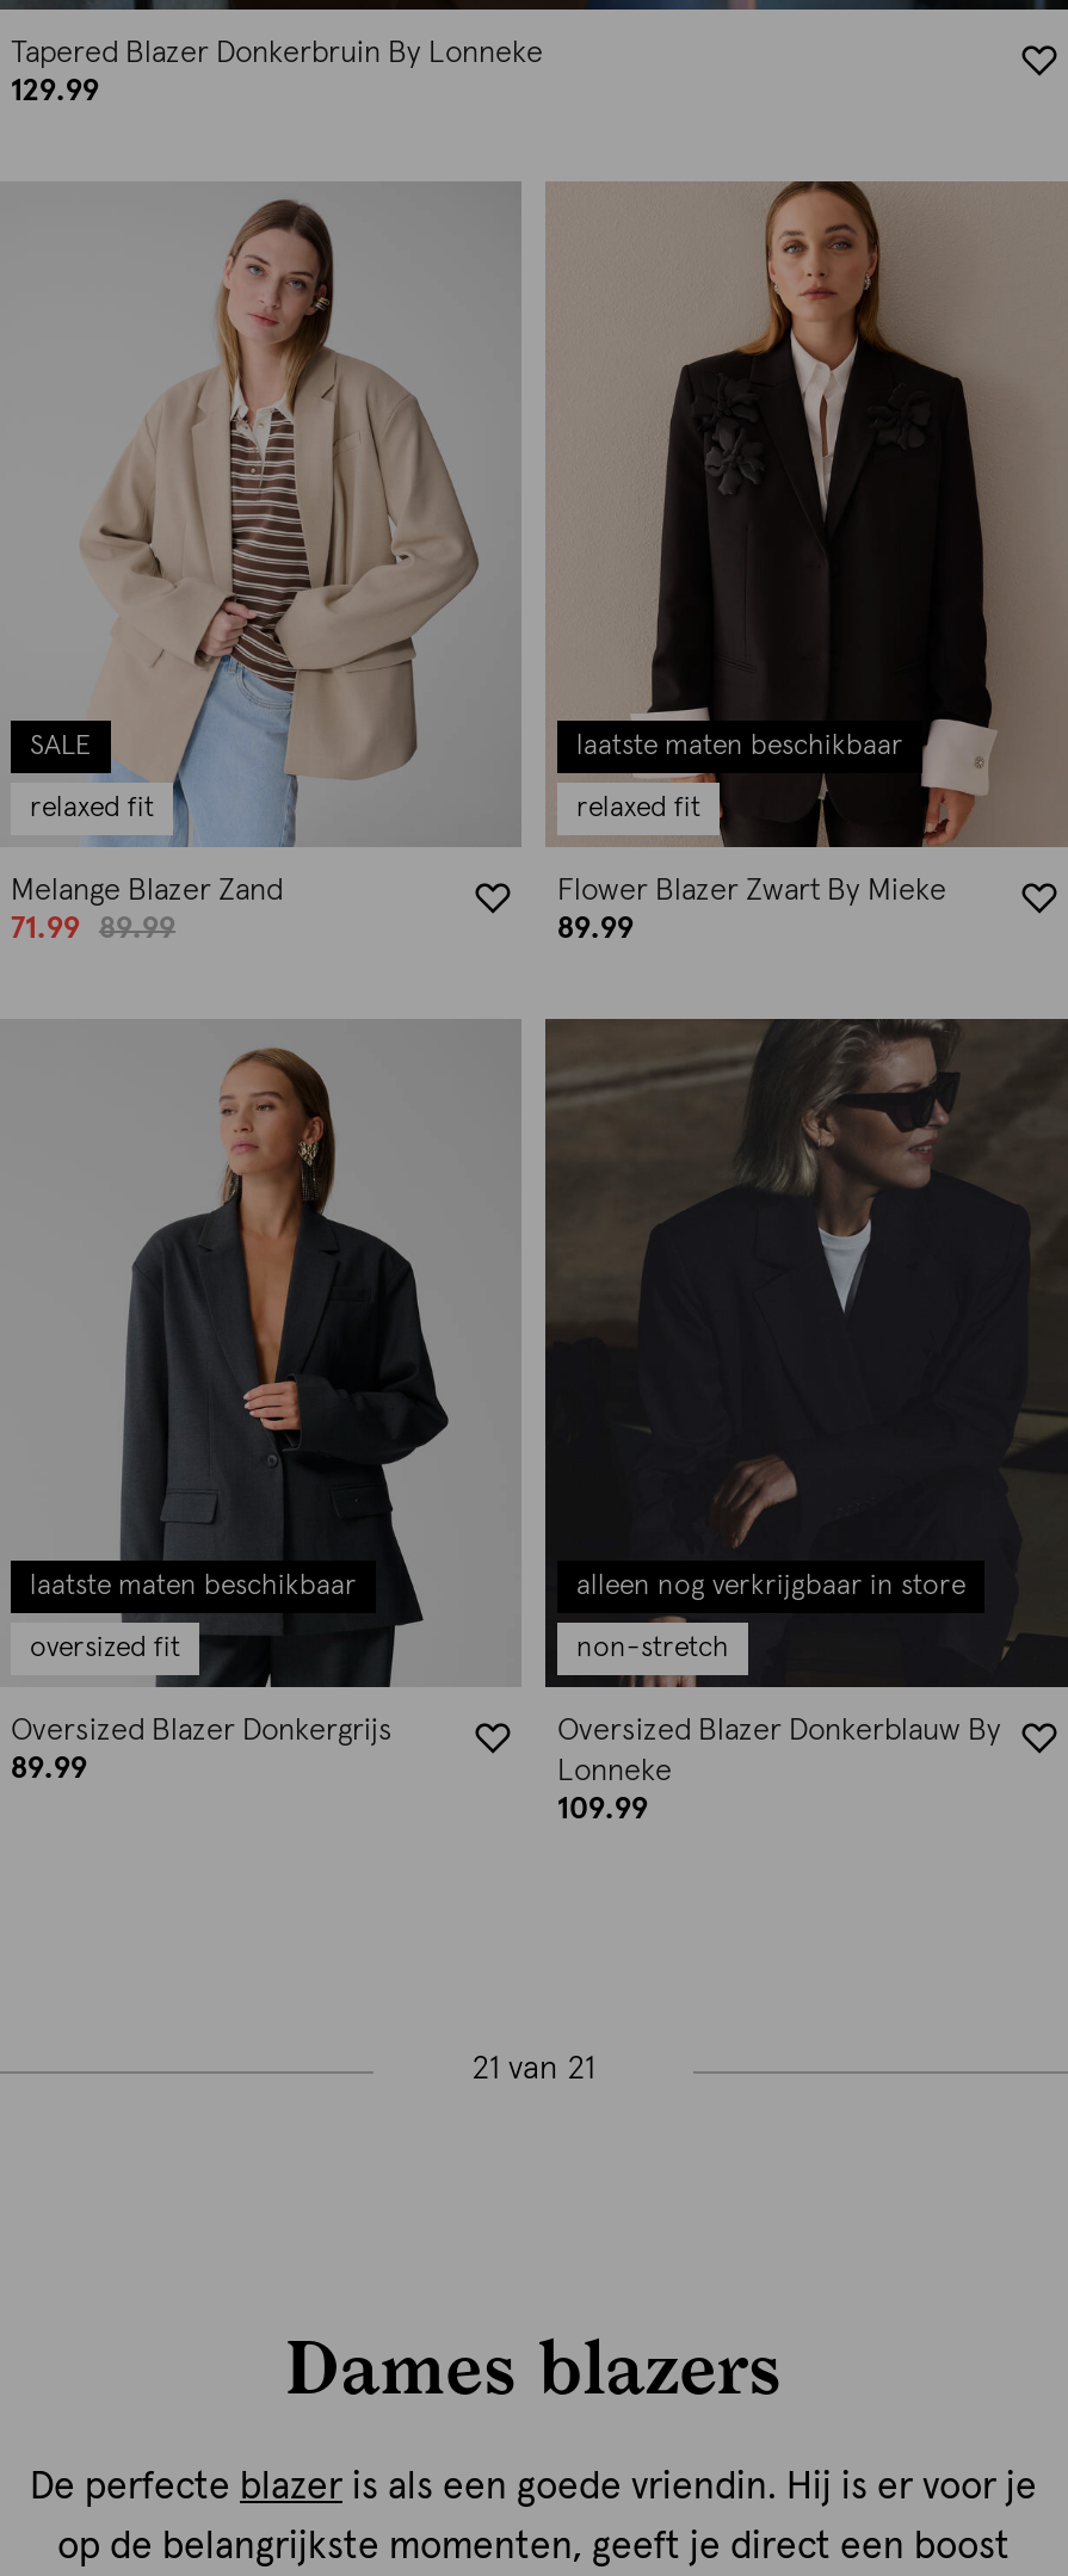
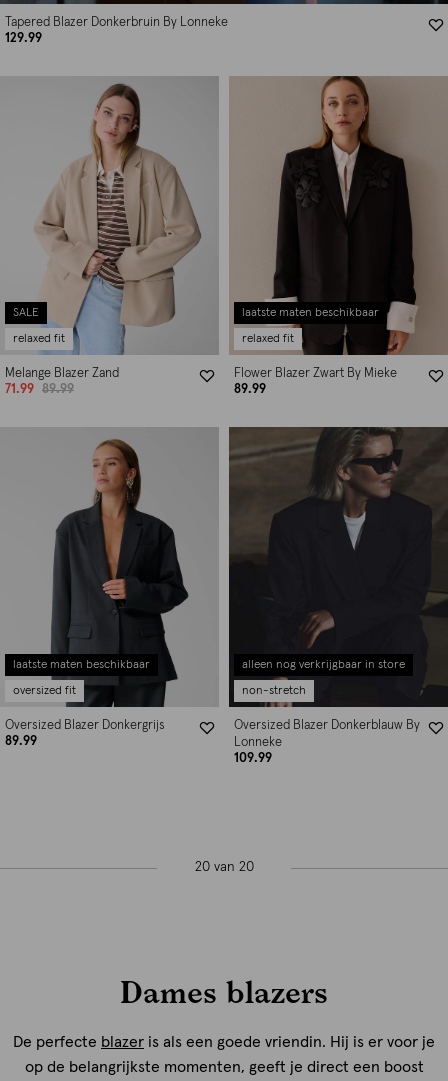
[473,2052,594,2086] 21 van 21 -> [194,860,253,874] 20 van 20

